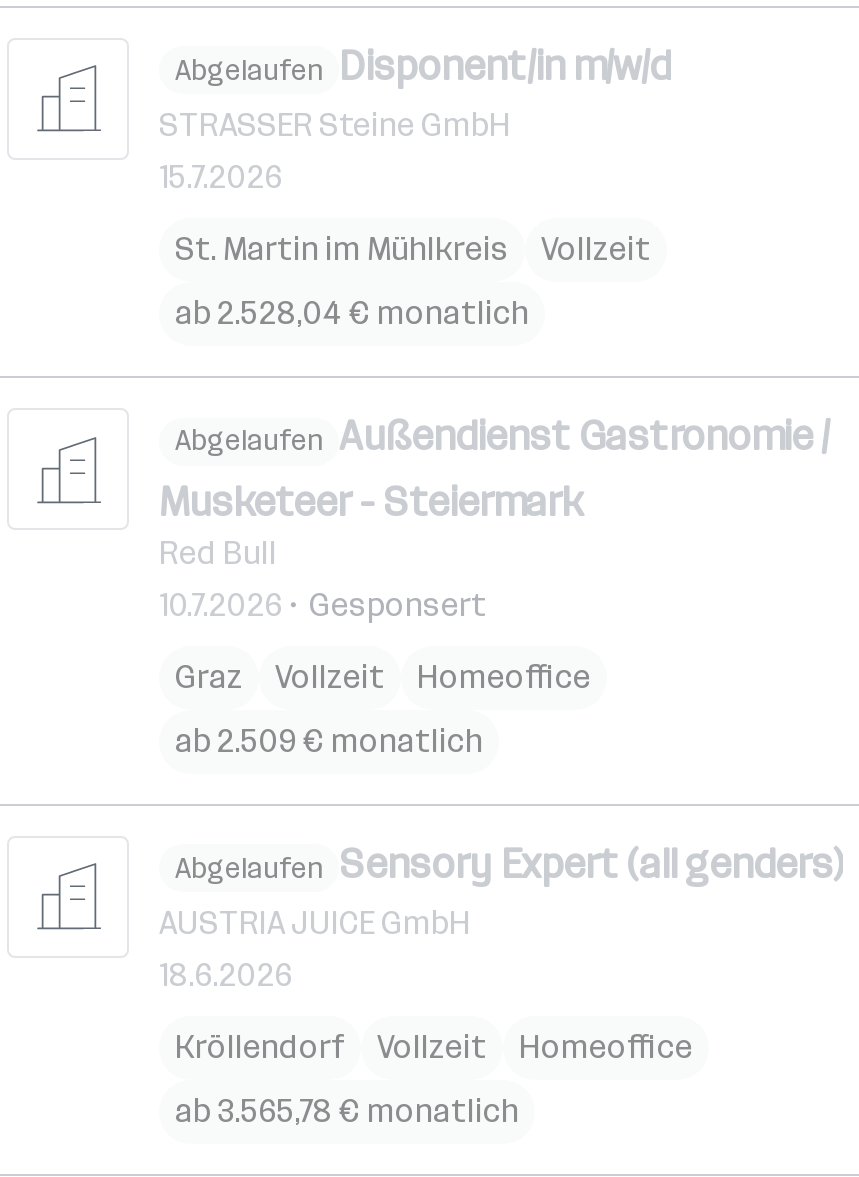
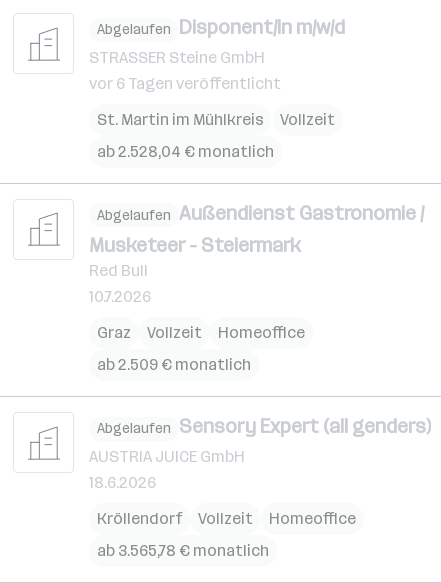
[159,158,283,196] 15.7.2026 -> [89,73,281,92] vor 6 Tagen veröffentlicht
[309,585,487,623] Gesponsert -> none

